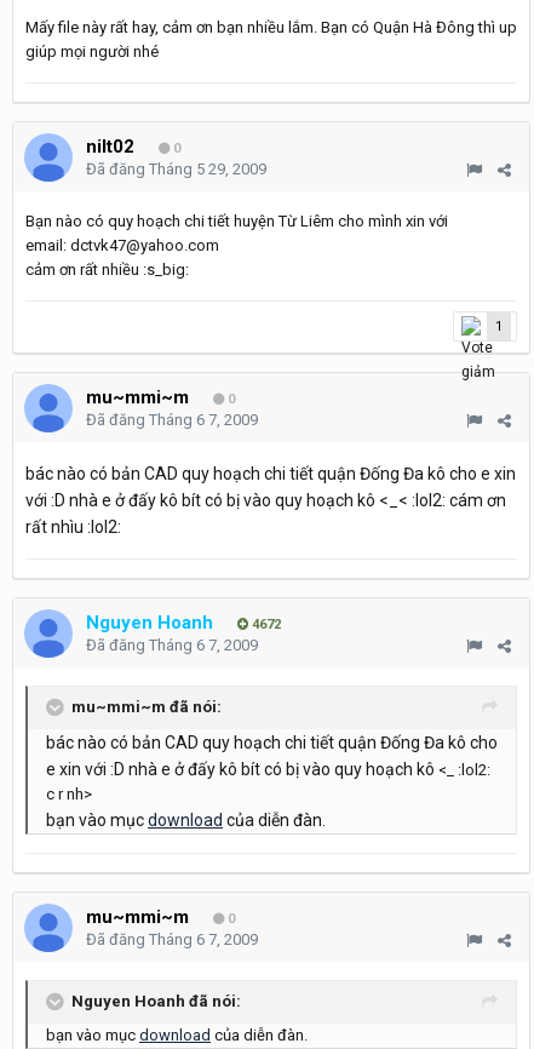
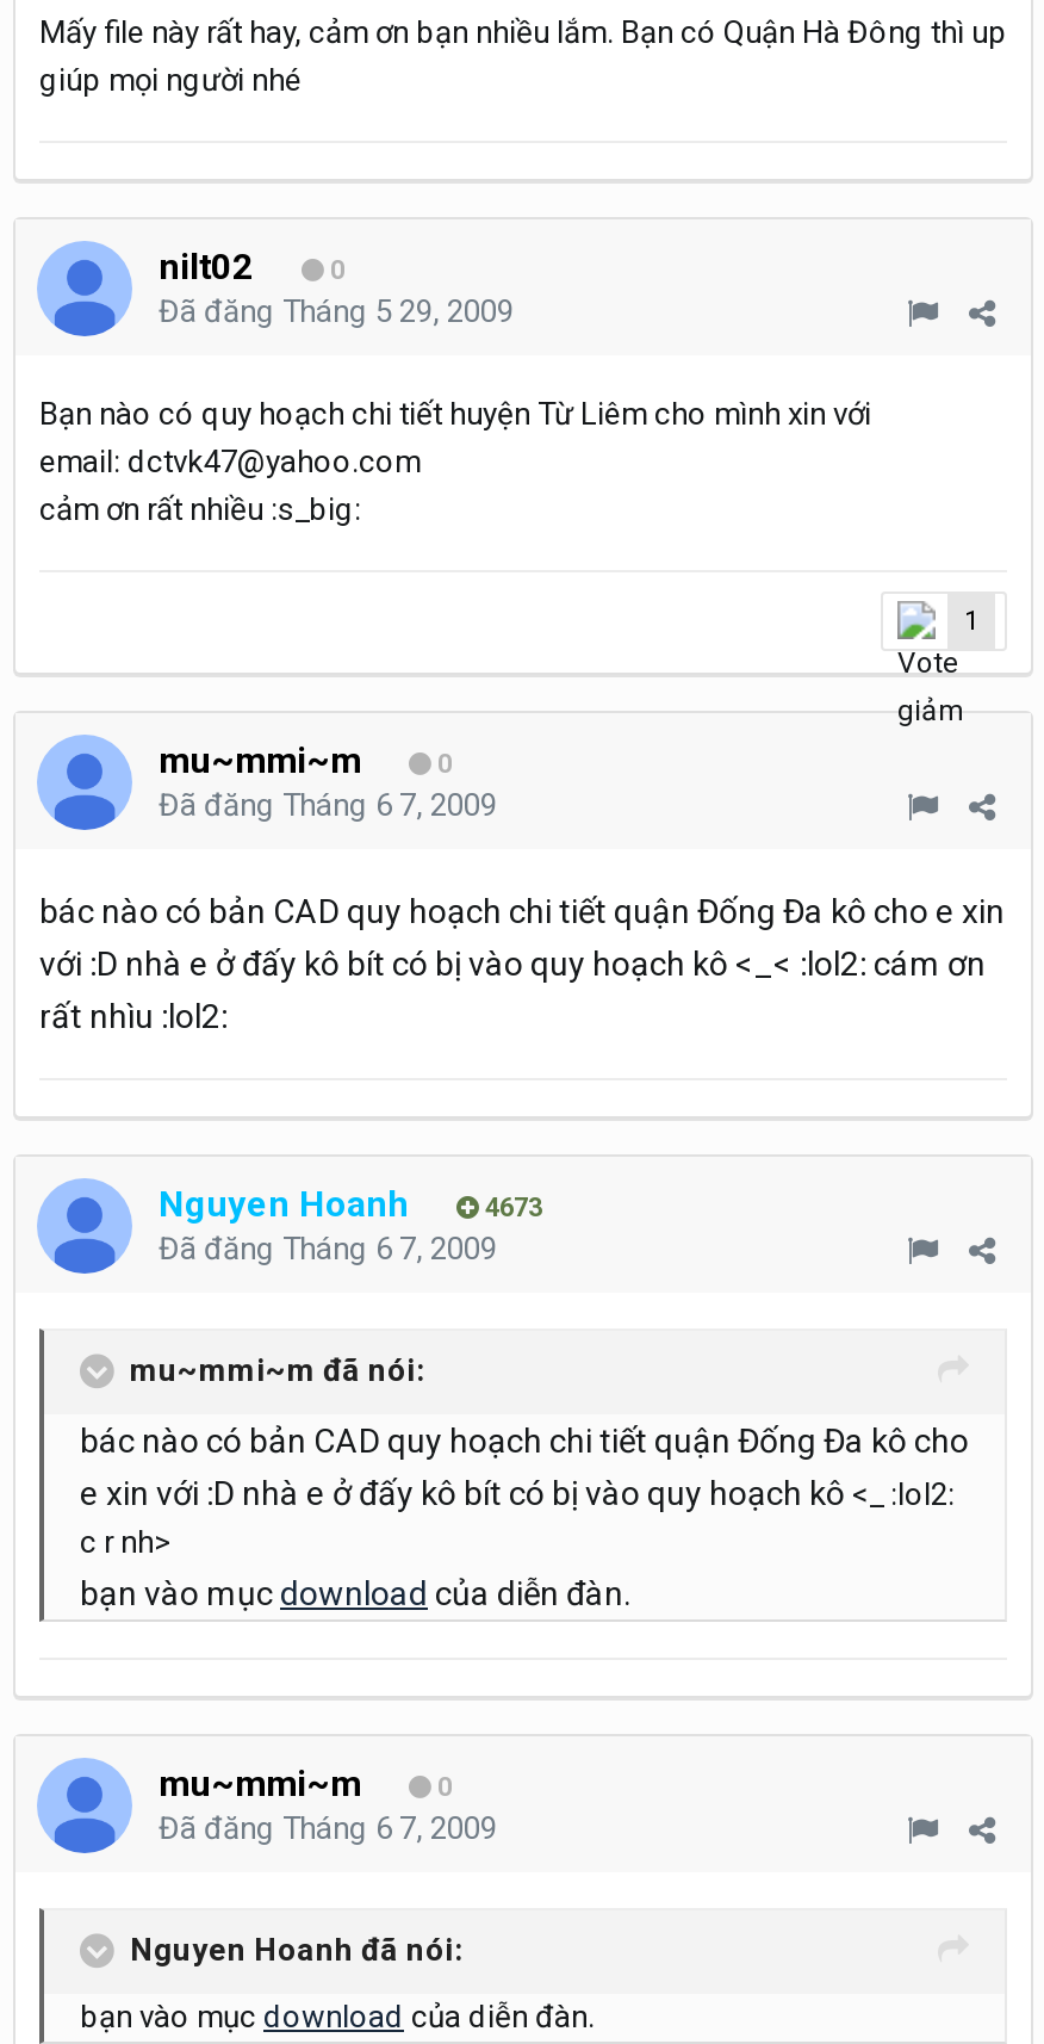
[248,617,281,632] 4672 -> [478,1193,542,1224] 4673

